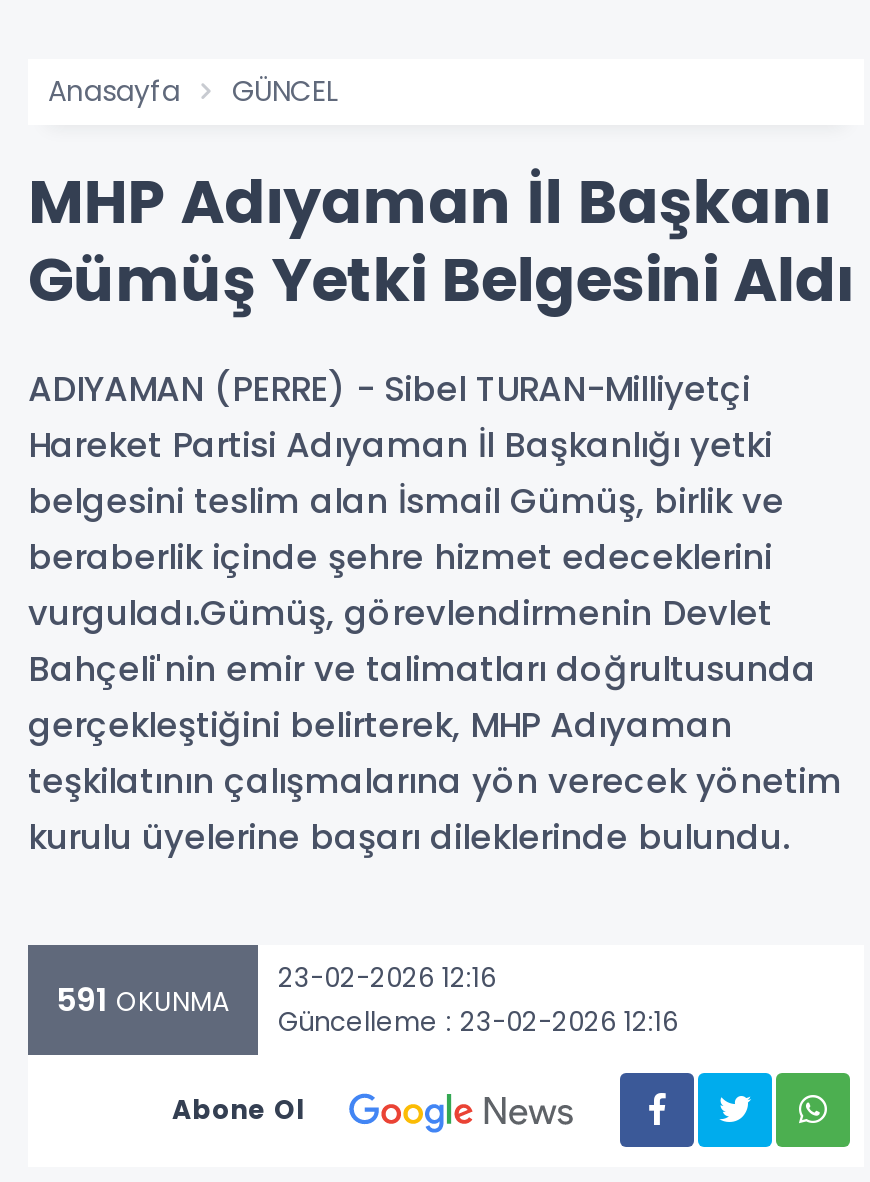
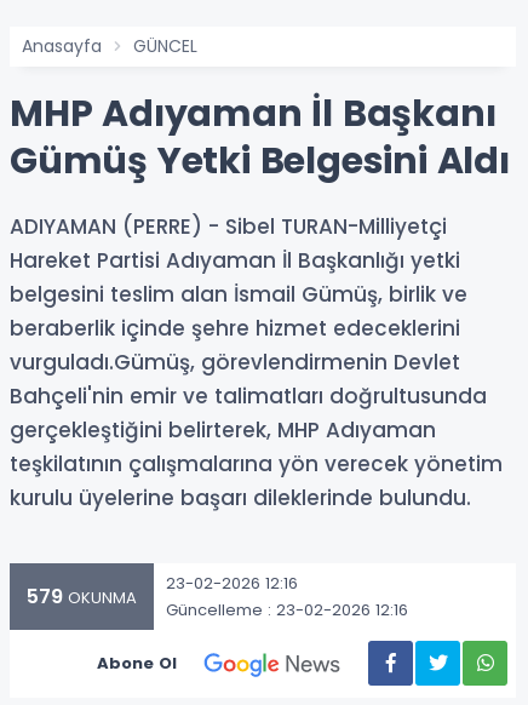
[56,959,678,1041] 591 OKUNMA 23-02-2026 12:16 Güncelleme : 23-02-2026 12:16 -> [27,572,408,621] 579 OKUNMA 23-02-2026 12:16 Güncelleme : 23-02-2026 12:16

